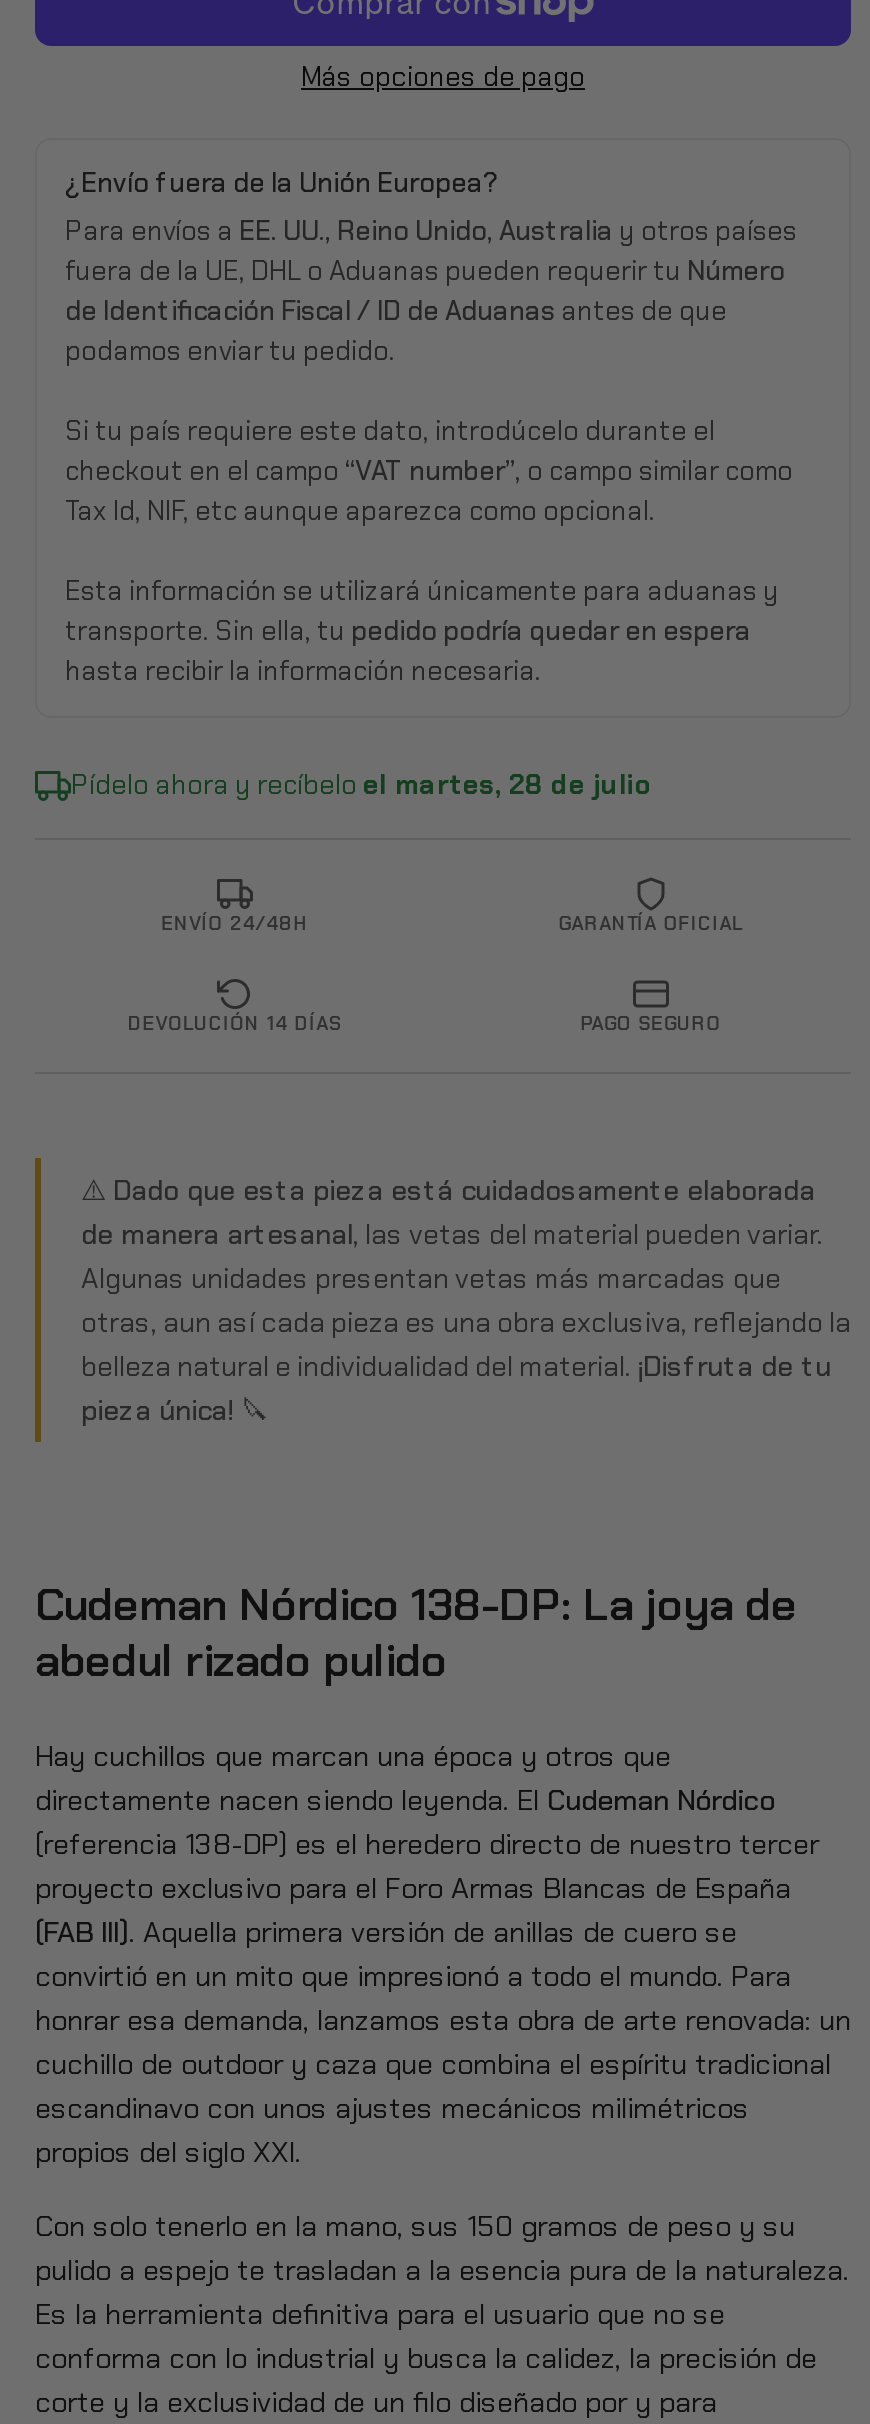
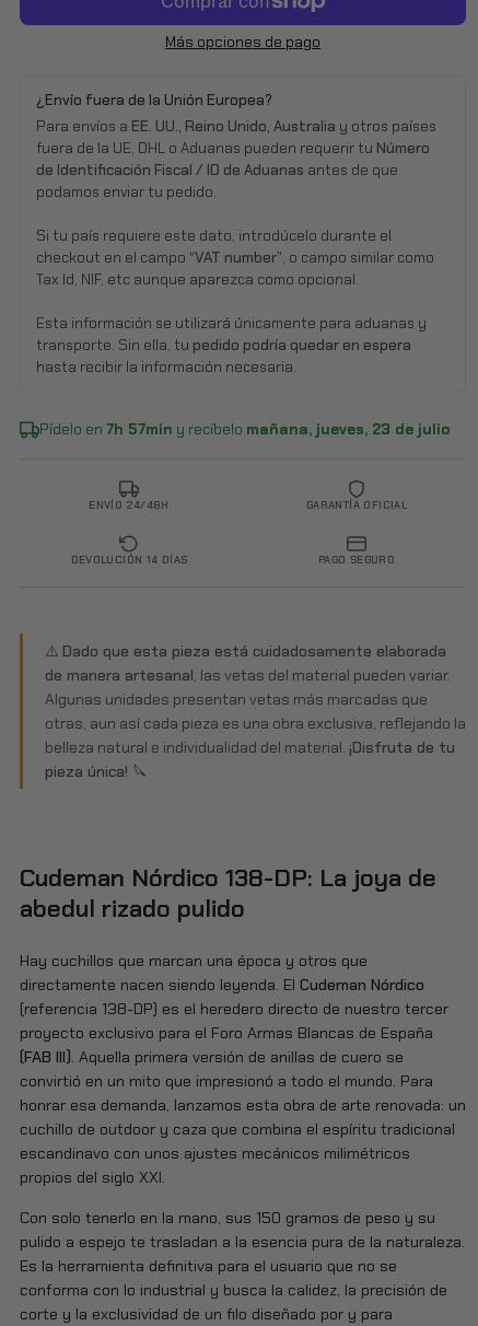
[71,767,651,801] Pídelo ahora y recíbelo el martes, 28 de julio -> [39,420,450,438] Pídelo en 7h 57min y recíbelo mañana, jueves, 23 de julio

